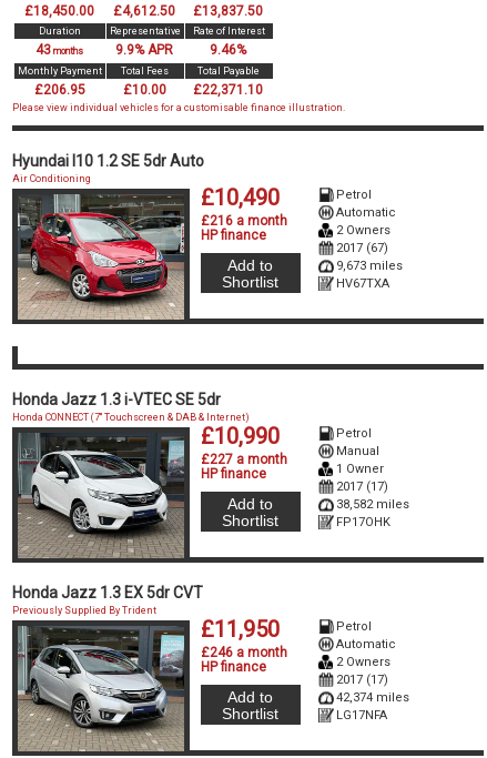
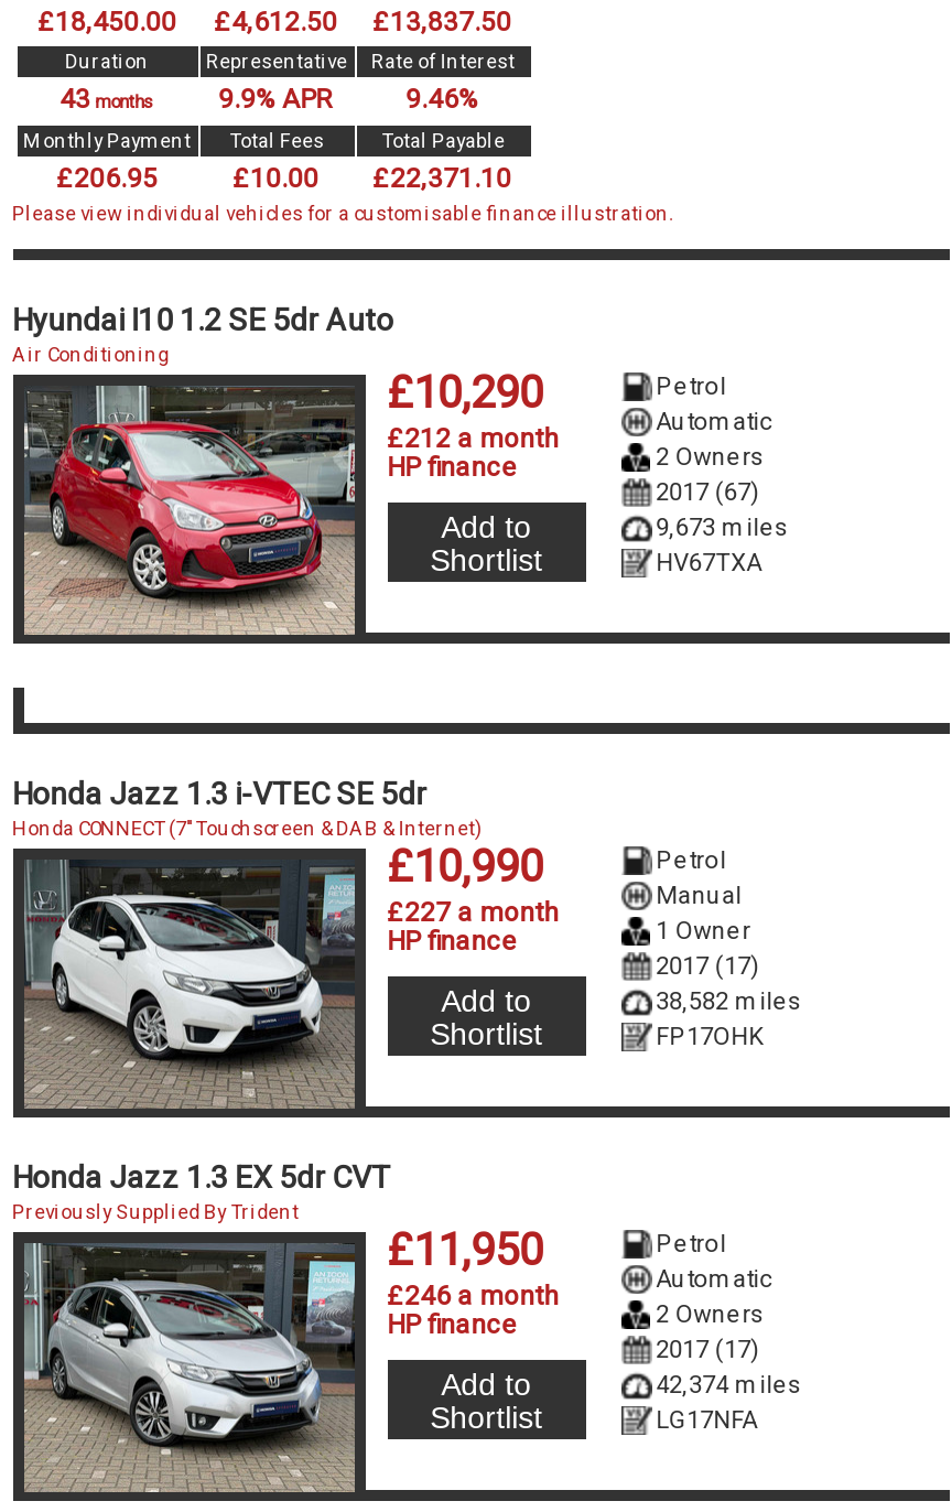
[200,185,279,211] £10,490 -> [387,367,543,420] £10,290
[200,214,287,229] £216 a month -> [387,424,559,455] £212 a month

